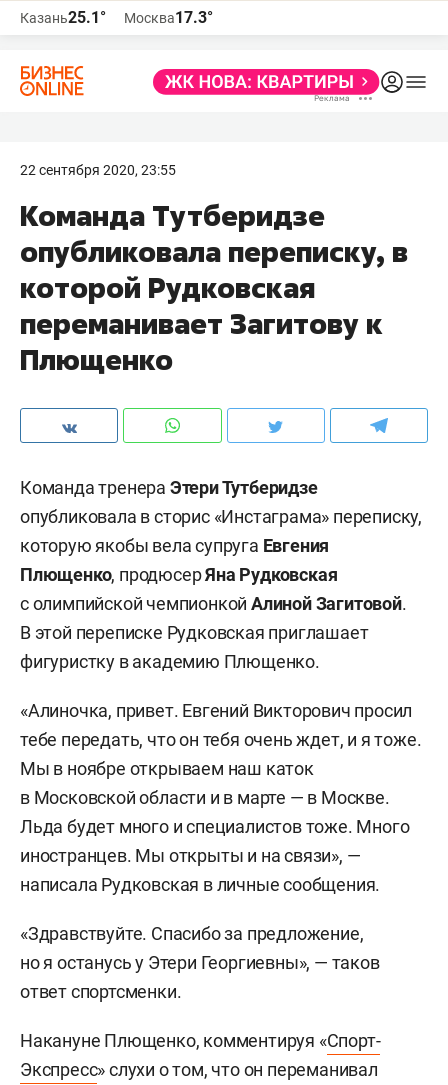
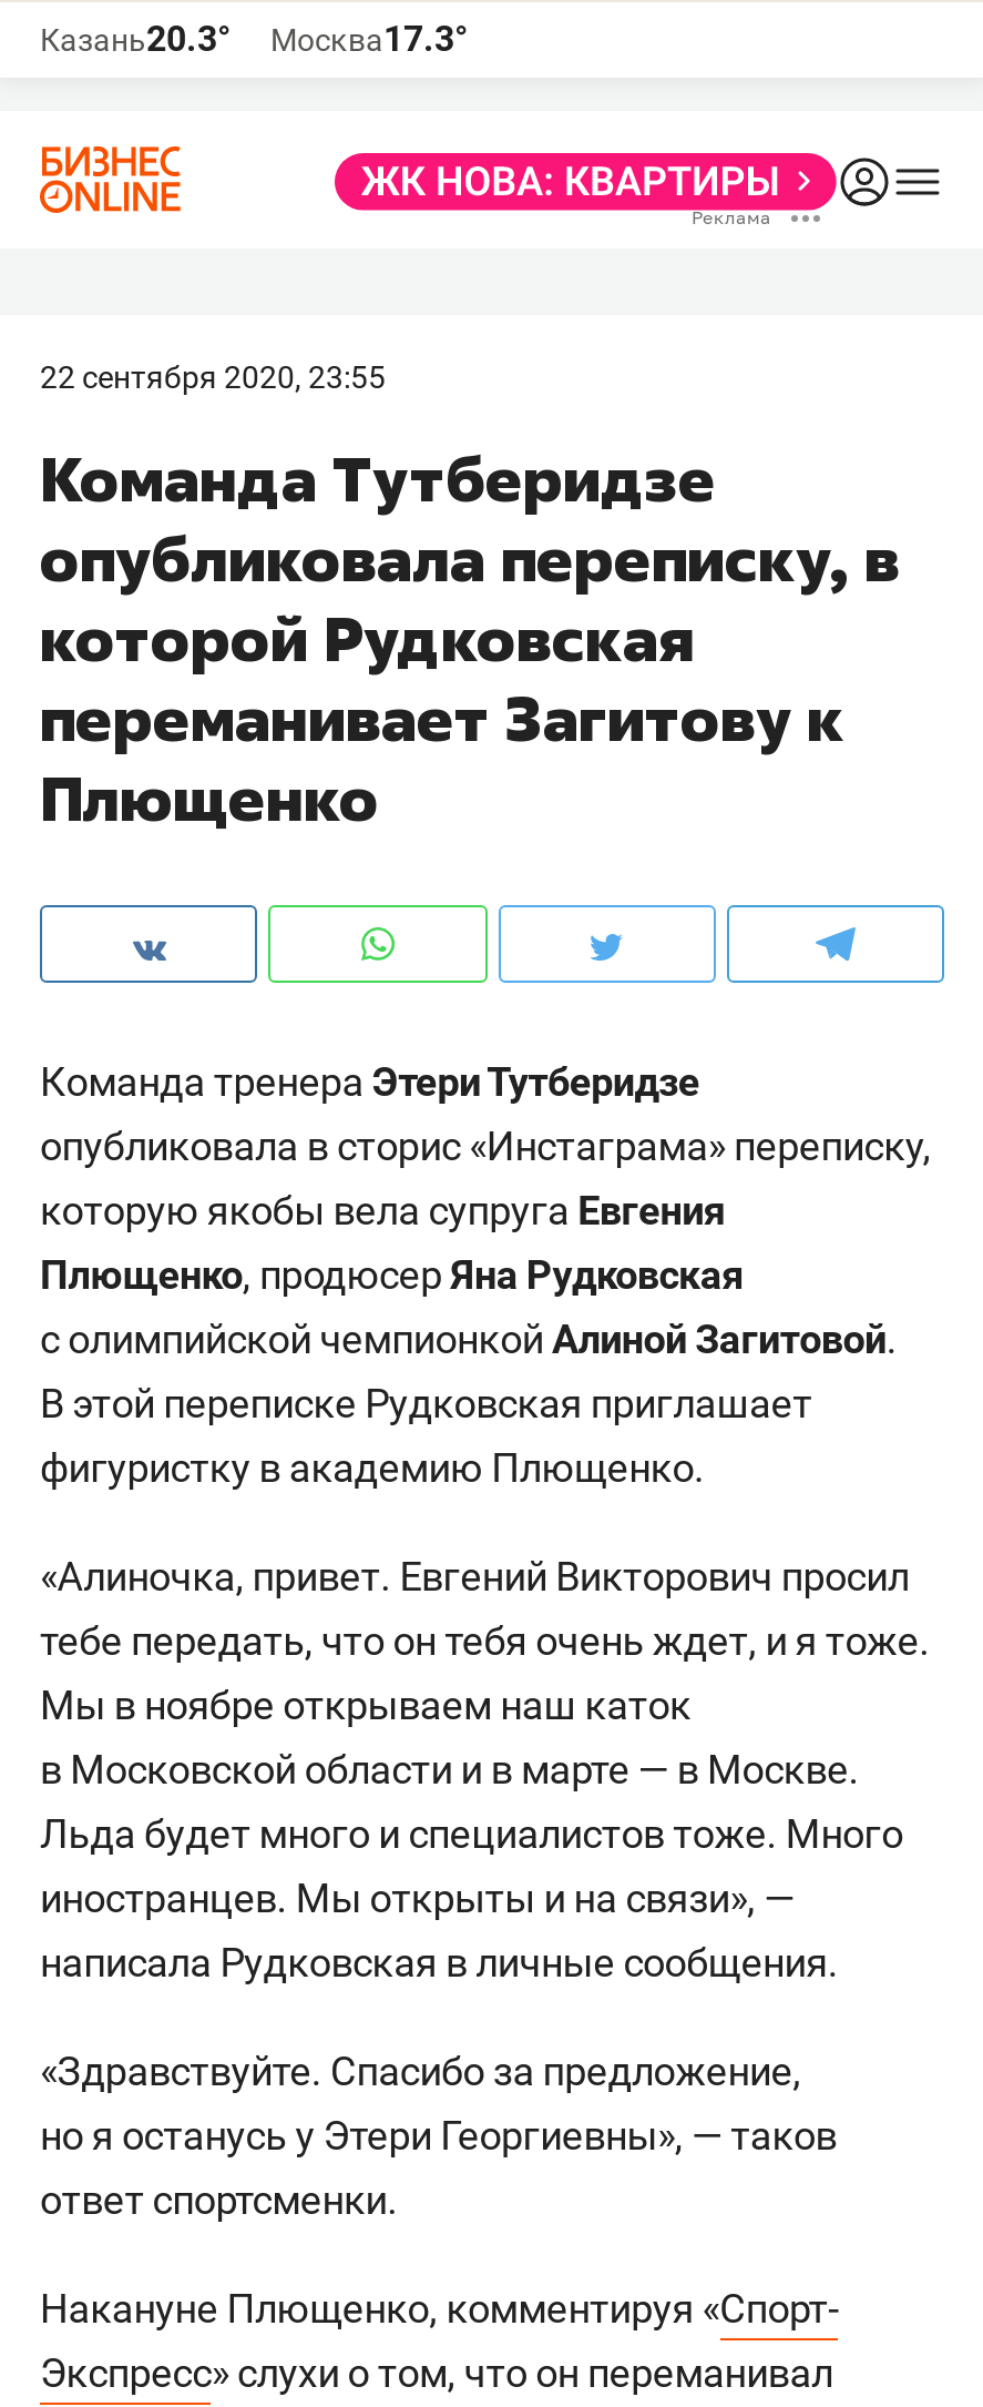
[20,8,213,27] Казань25.1° Москва17.3° -> [40,18,468,60] Казань20.3° Москва17.3°

